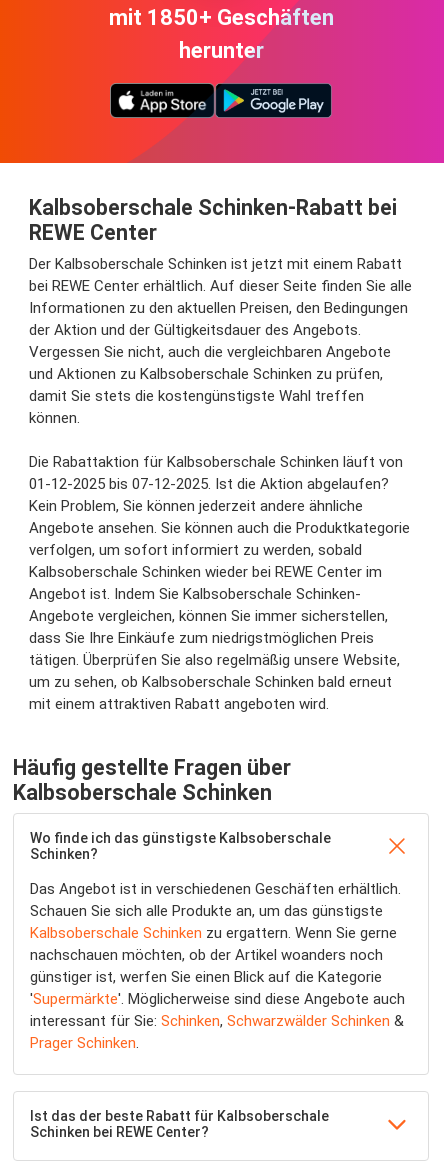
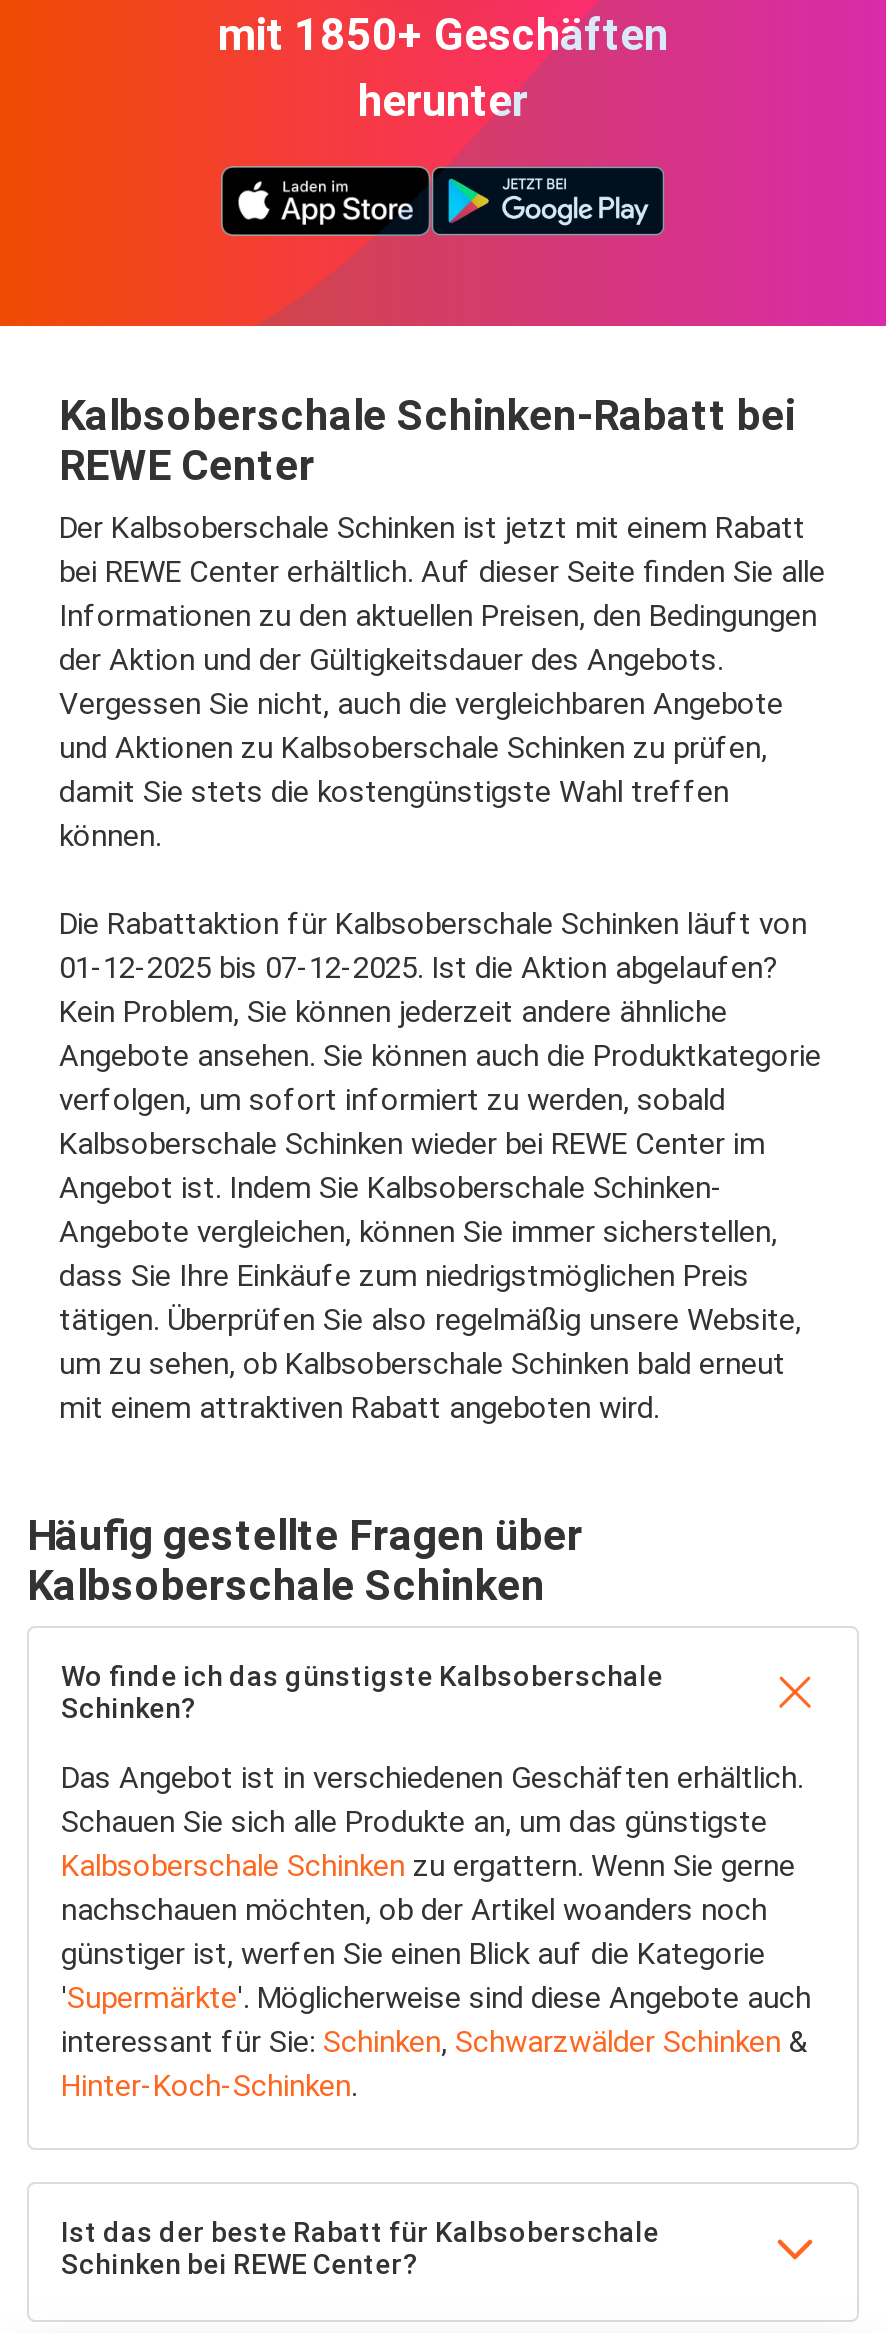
[30,1034,139,1052] Prager Schinken. -> [61,2068,357,2104] Hinter-Koch-Schinken.

